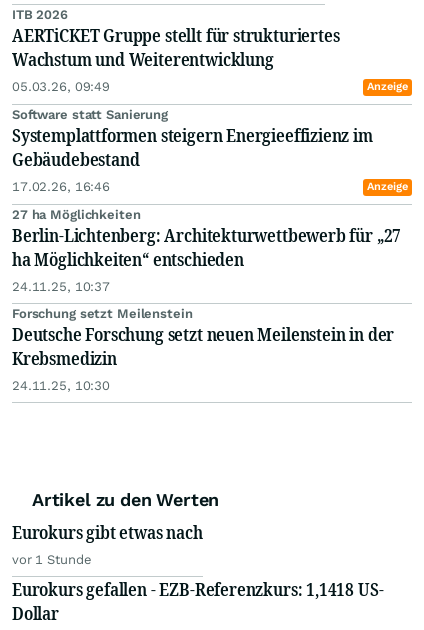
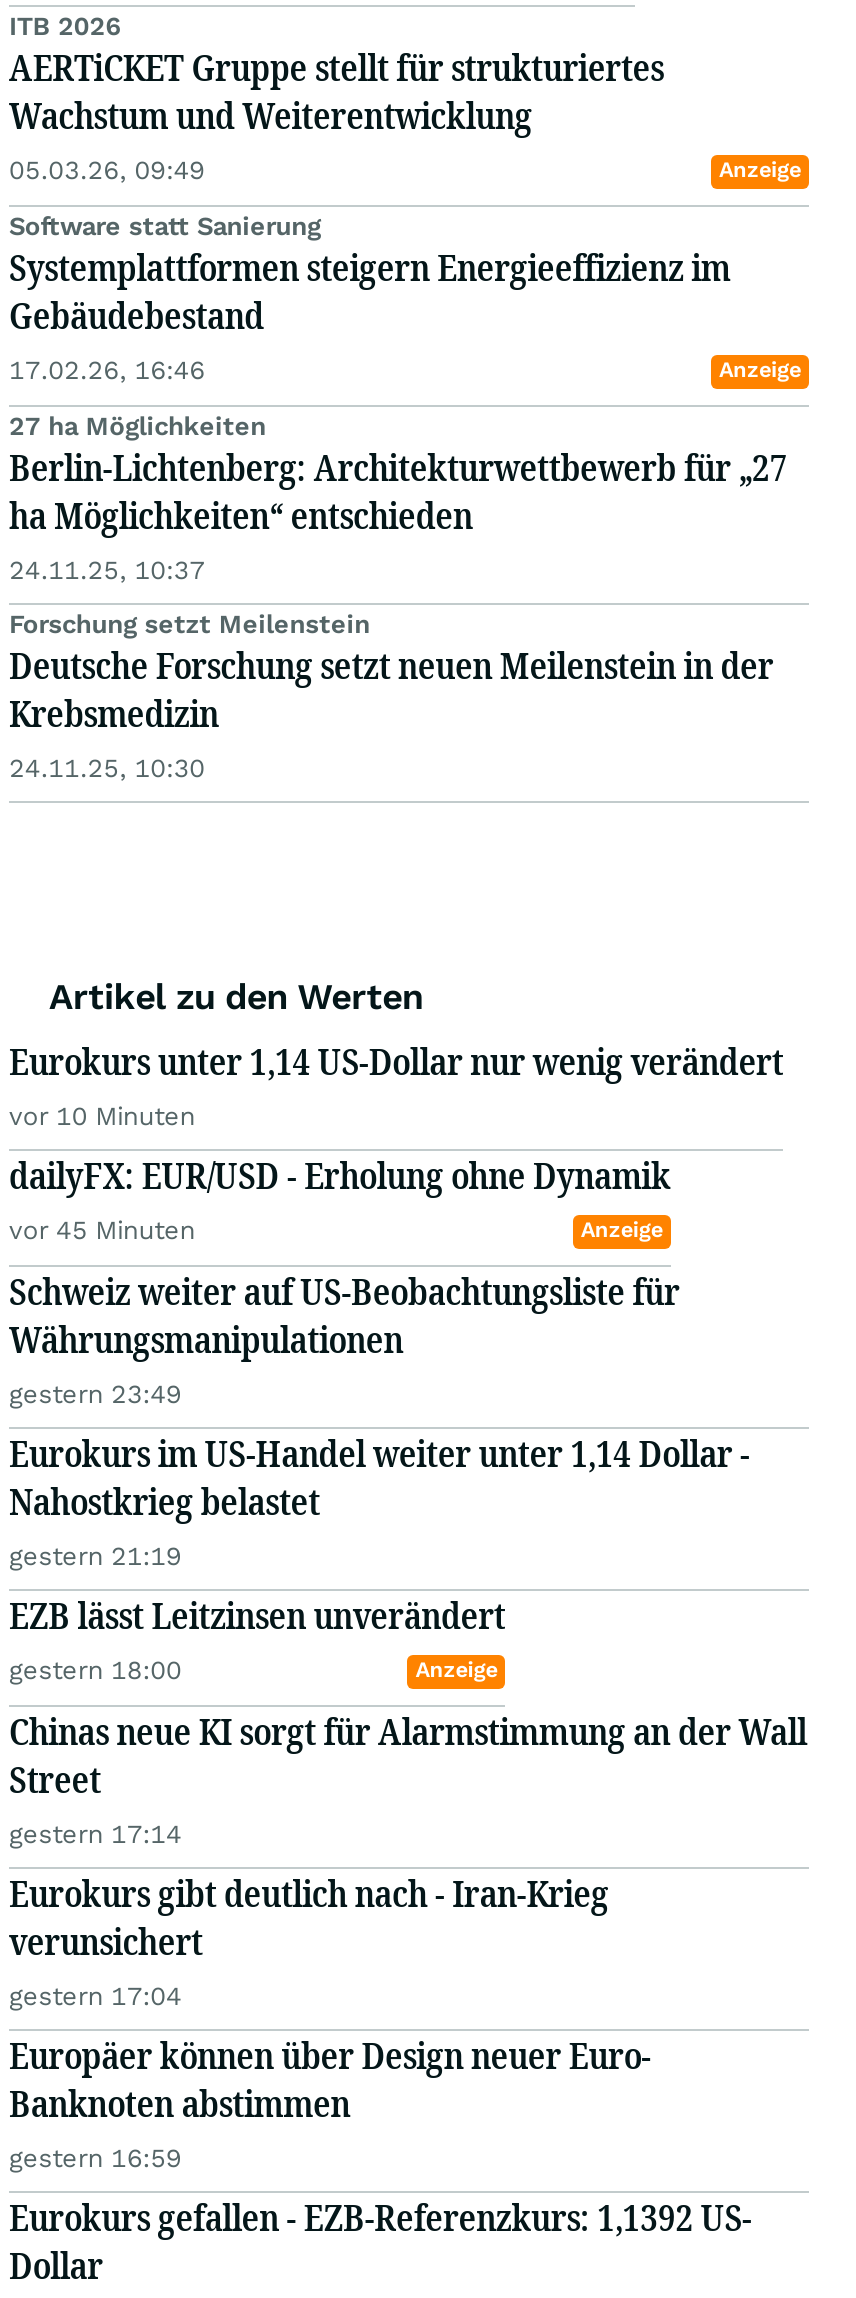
[12,520,383,601] Eurokurs gibt etwas nach | vor 1 Stunde | Eurokurs gefallen - EZB-Referenzkurs: 1,1418 US- -> [9,1037,807,2241] Eurokurs unter 1,14 US-Dollar nur wenig verändert | vor 10 Minuten | dailyFX: EUR/USD - Erholung ohne Dynamik | vor 45 Minuten | Anzeige | Schweiz weiter auf US-Beobachtungsliste für | Währungsmanipulationen | gestern 23:49 | Eurokurs im US-Handel weiter unter 1,14 Dollar - | Nahostkrieg belastet | gestern 21:19 | EZB lässt Leitzinsen unverändert | gestern 18:00 | Anzeige | Chinas neue KI sorgt für Alarmstimmung an der Wall | Street | gestern 17:14 | Eurokurs gibt deutlich nach - Iran-Krieg | verunsichert | gestern 17:04 | Europäer können über Design neuer Euro- | Banknoten abstimmen | gestern 16:59 | Eurokurs gefallen - EZB-Referenzkurs: 1,1392 US-

